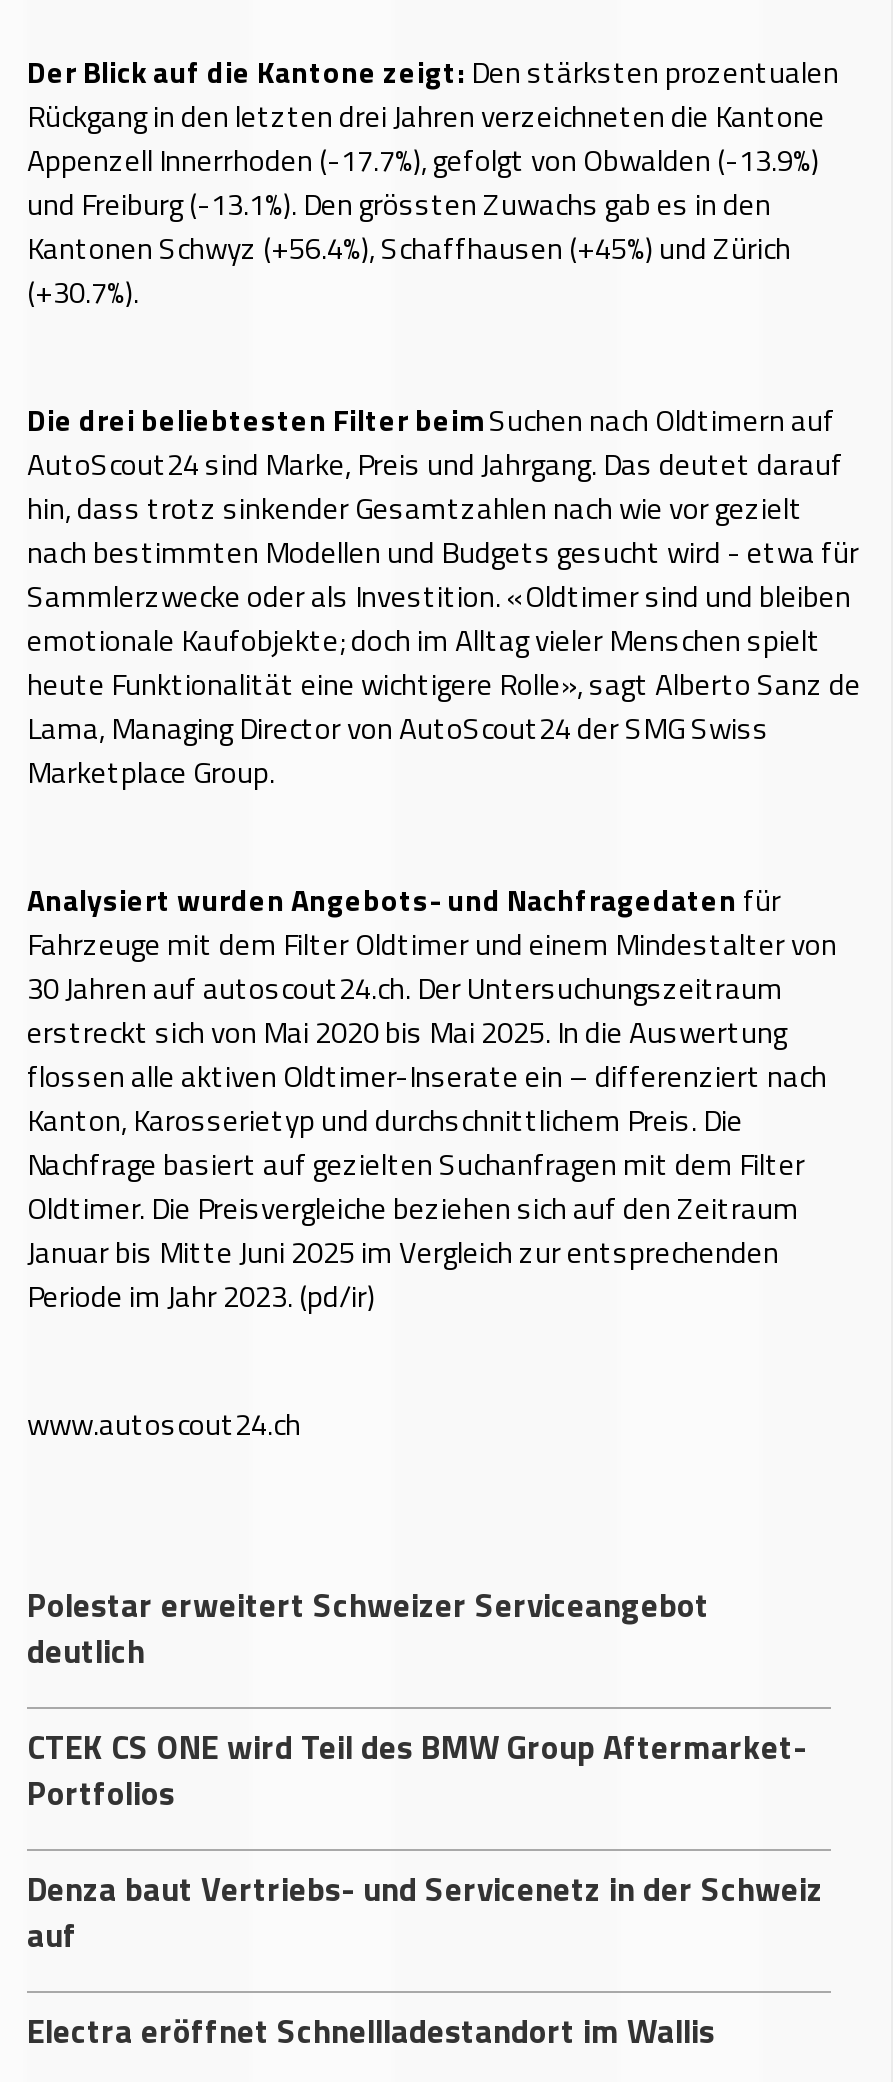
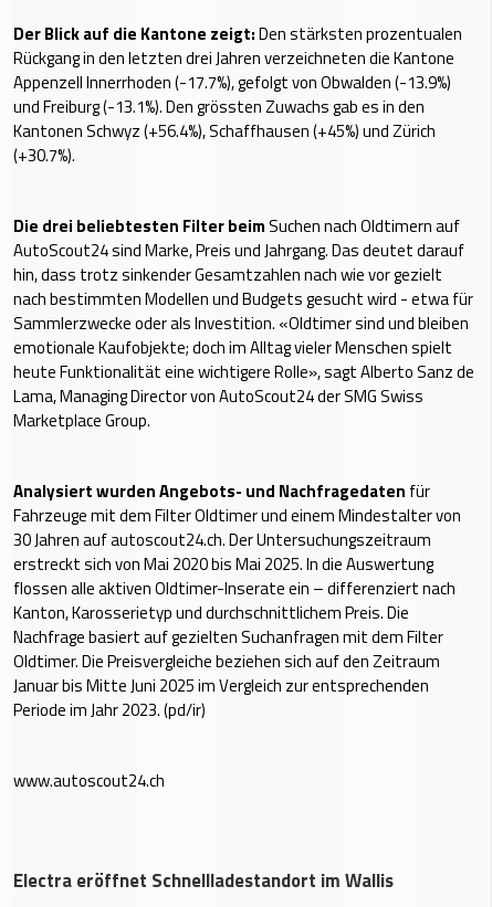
[27,1578,823,1958] Polestar erweitert Schweizer Serviceangebot | deutlich | CTEK CS ONE wird Teil des BMW Group Aftermarket- | Portfolios | Denza baut Vertriebs- und Servicenetz in der Schweiz | auf -> none

